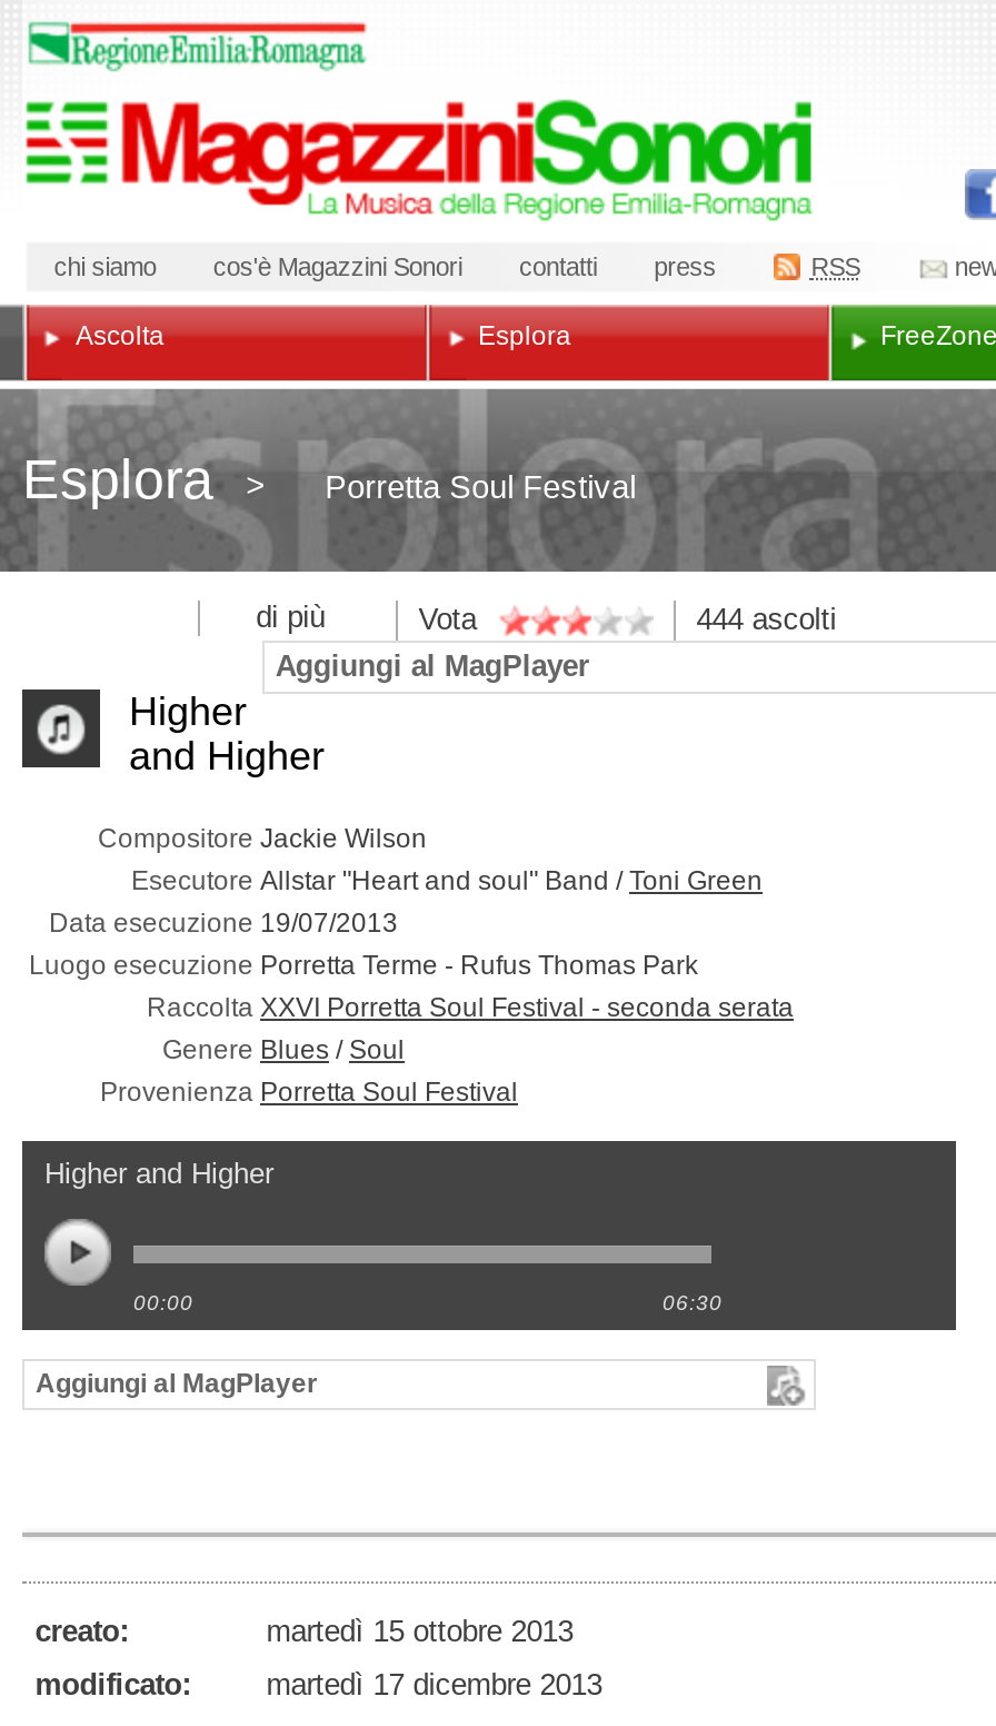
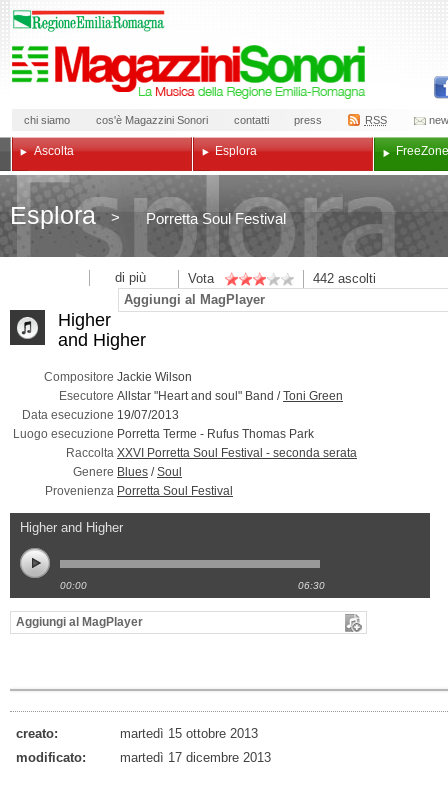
[696,603,836,636] 444 ascolti -> [313,271,376,286] 442 ascolti

